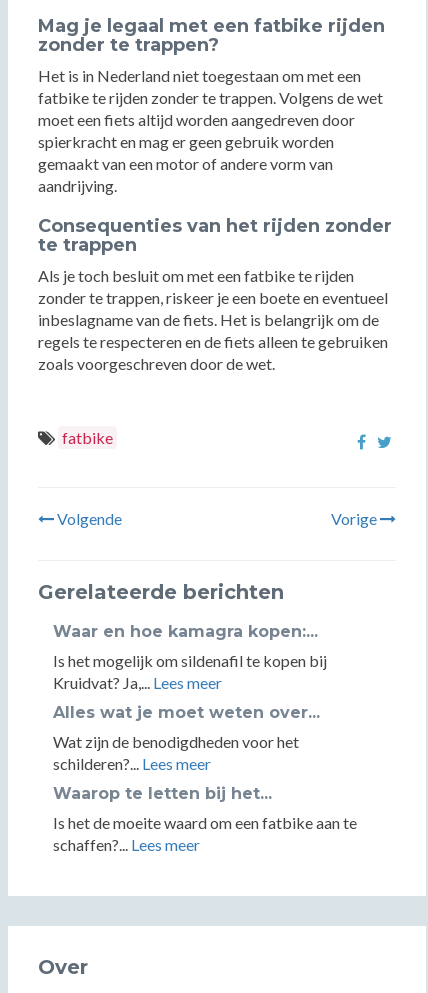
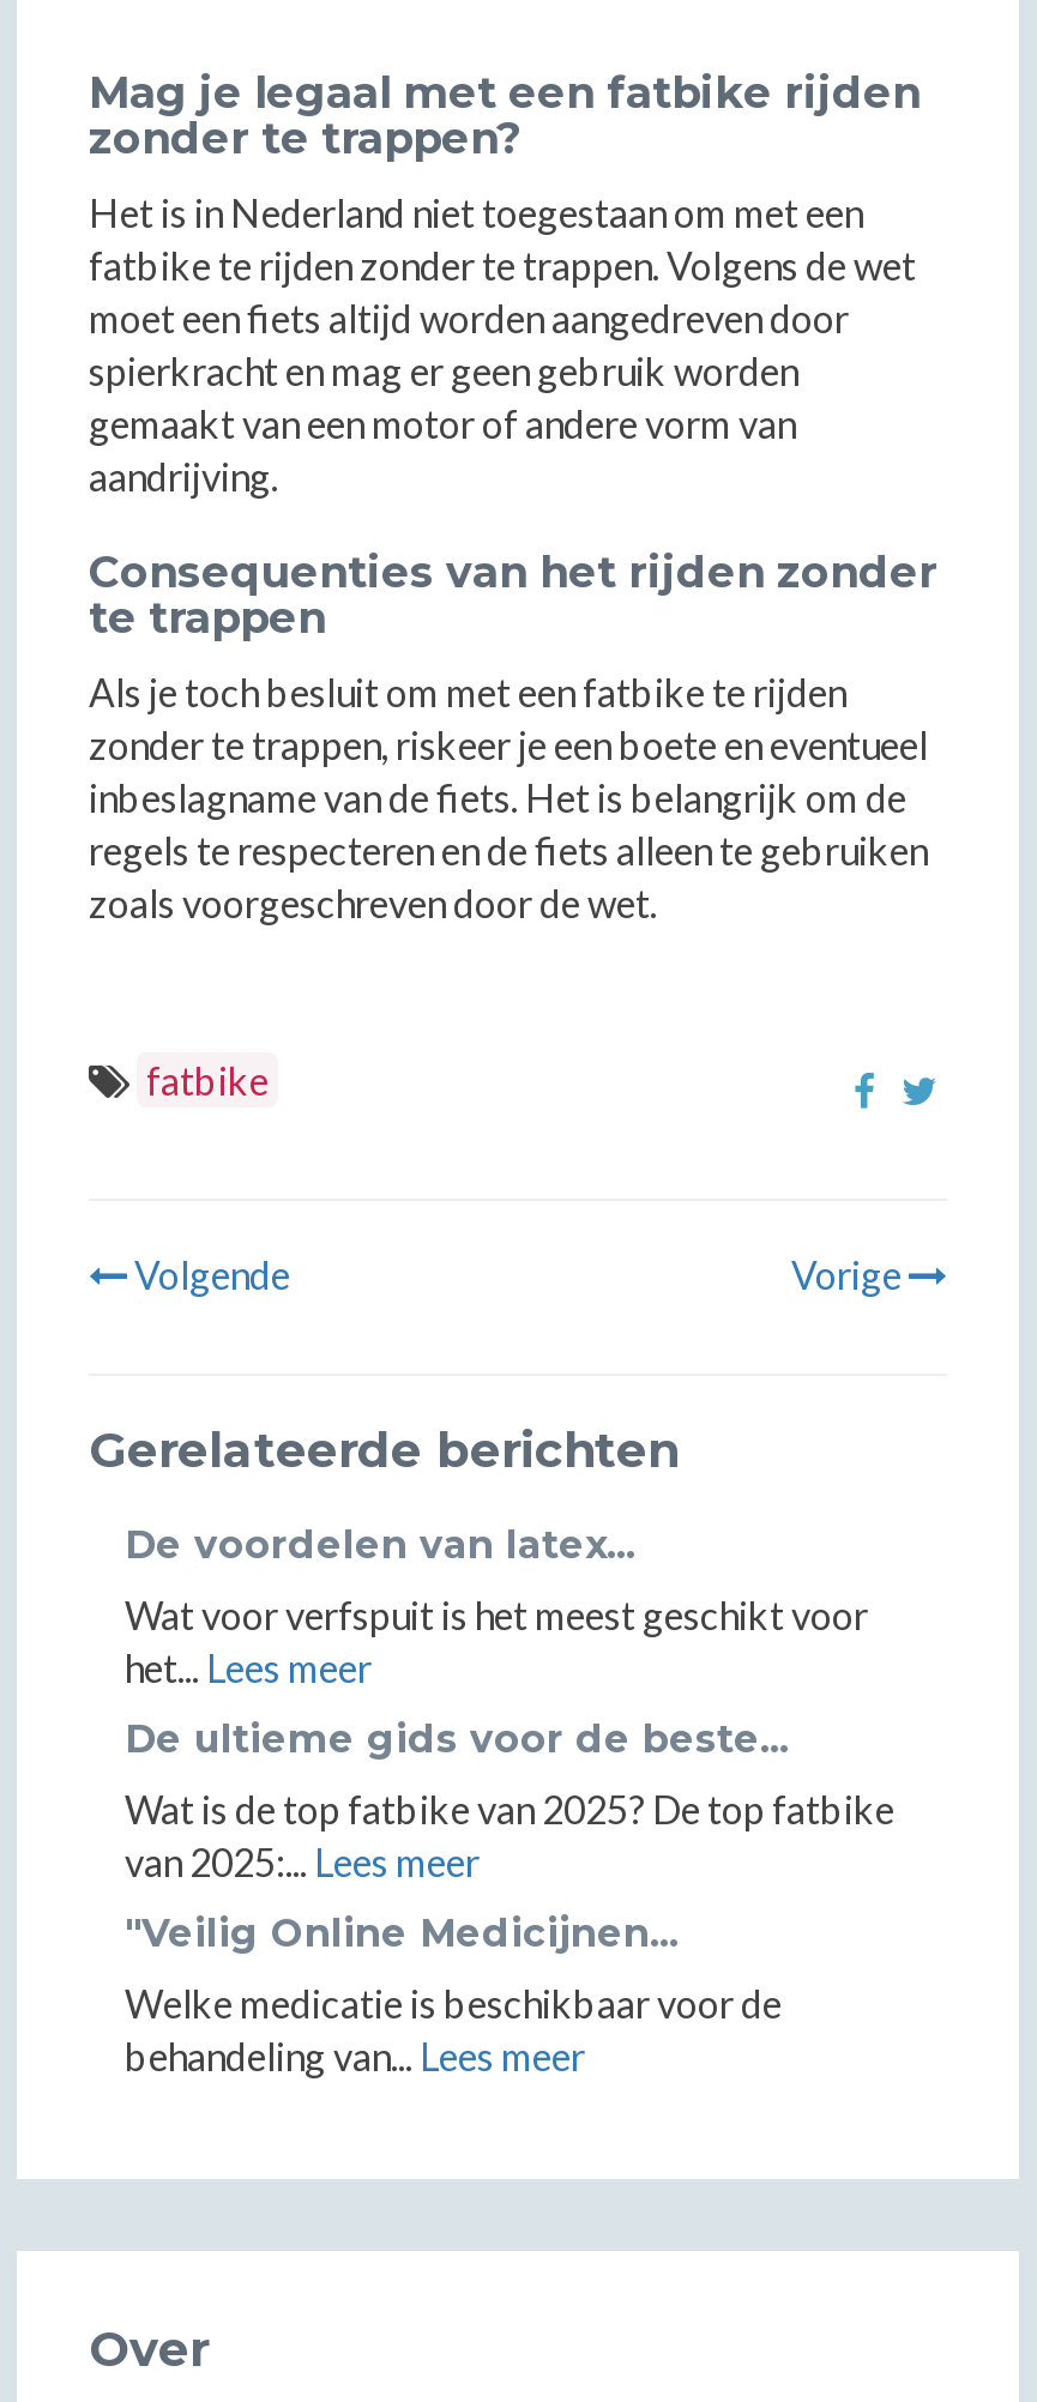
[53,622,318,641] Waar en hoe kamagra kopen:... -> [125,1522,635,1568] De voordelen van latex...
[53,651,327,692] Is het mogelijk om sildenafil te kopen bij | Kruidvat? Ja,... Lees meer -> [125,1592,868,1690] Wat voor verfspuit is het meest geschikt voor | het... Lees meer
[53,703,320,722] Alles wat je moet weten over... -> [125,1716,789,1762] De ultieme gids voor de beste...
[53,732,299,773] Wat zijn de benodigdheden voor het | schilderen?... Lees meer -> [125,1786,894,1884] Wat is de top fatbike van 2025? De top fatbike | van 2025:... Lees meer
[53,784,272,803] Waarop te letten bij het... -> [125,1911,679,1956] "Veilig Online Medicijnen...
[53,813,357,854] Is het de moeite waard om een fatbike aan te | schaffen?... Lees meer -> [125,1980,782,2078] Welke medicatie is beschikbaar voor de | behandeling van... Lees meer

